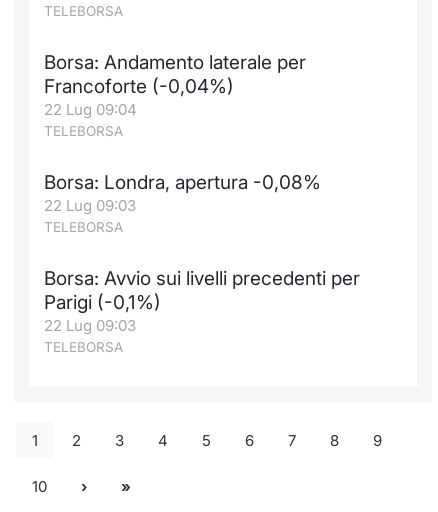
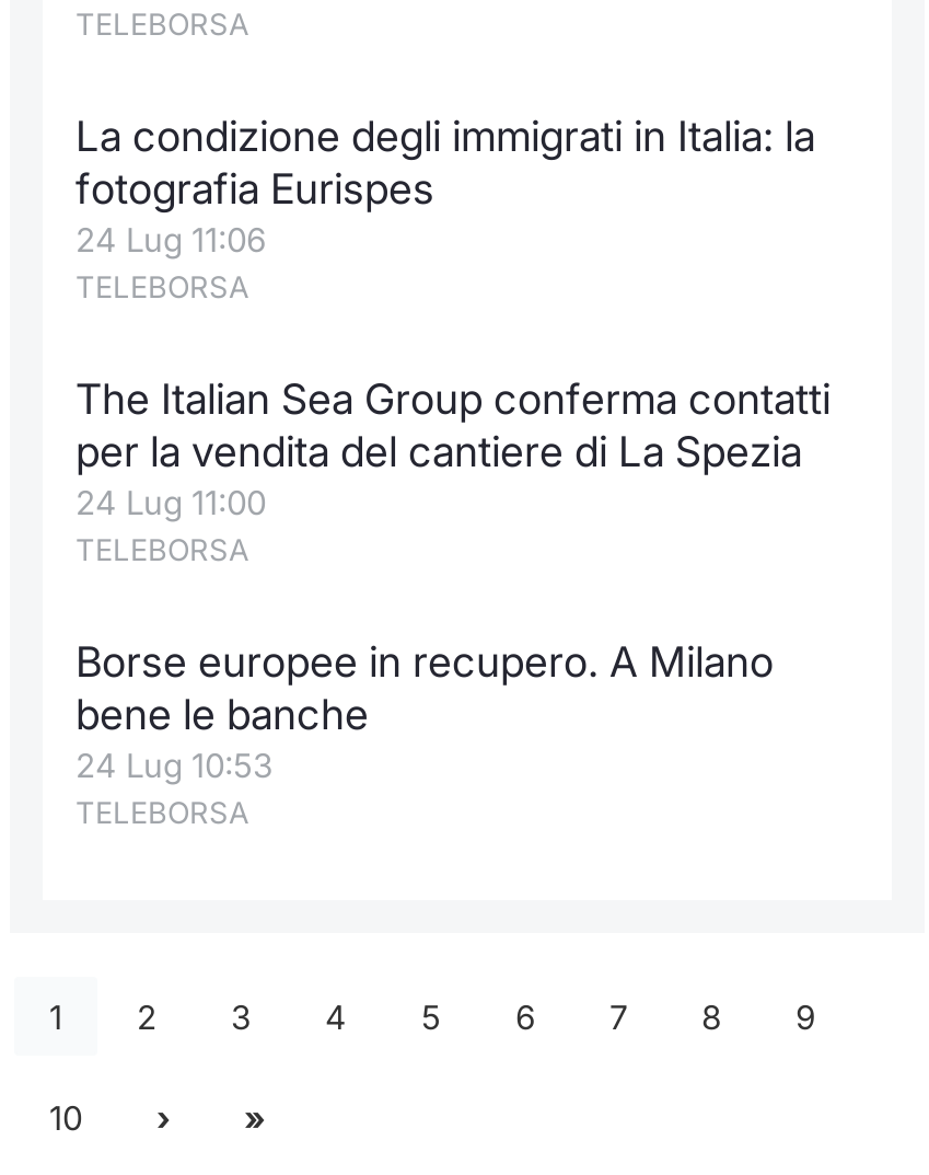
[44,51,306,119] Borsa: Andamento laterale per | Francoforte (-0,04%) | 22 Lug 09:04 -> [76,112,815,261] La condizione degli immigrati in Italia: la | fotografia Eurispes | 24 Lug 11:06
[44,171,321,215] Borsa: Londra, apertura -0,08% | 22 Lug 09:03 -> [76,375,831,523] The Italian Sea Group conferma contatti | per la vendita del cantiere di La Spezia | 24 Lug 11:00
[44,267,360,335] Borsa: Avvio sui livelli precedenti per | Parigi (-0,1%) | 22 Lug 09:03 -> [76,637,774,786] Borse europee in recupero. A Milano | bene le banche | 24 Lug 10:53

